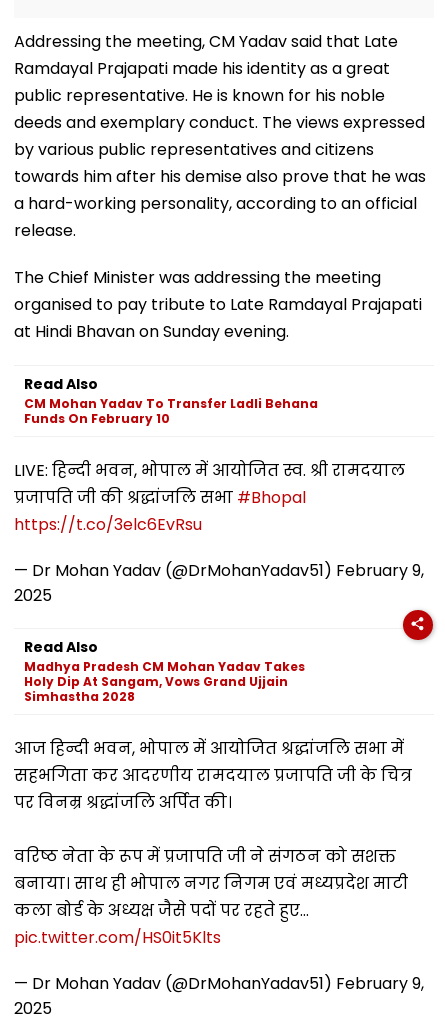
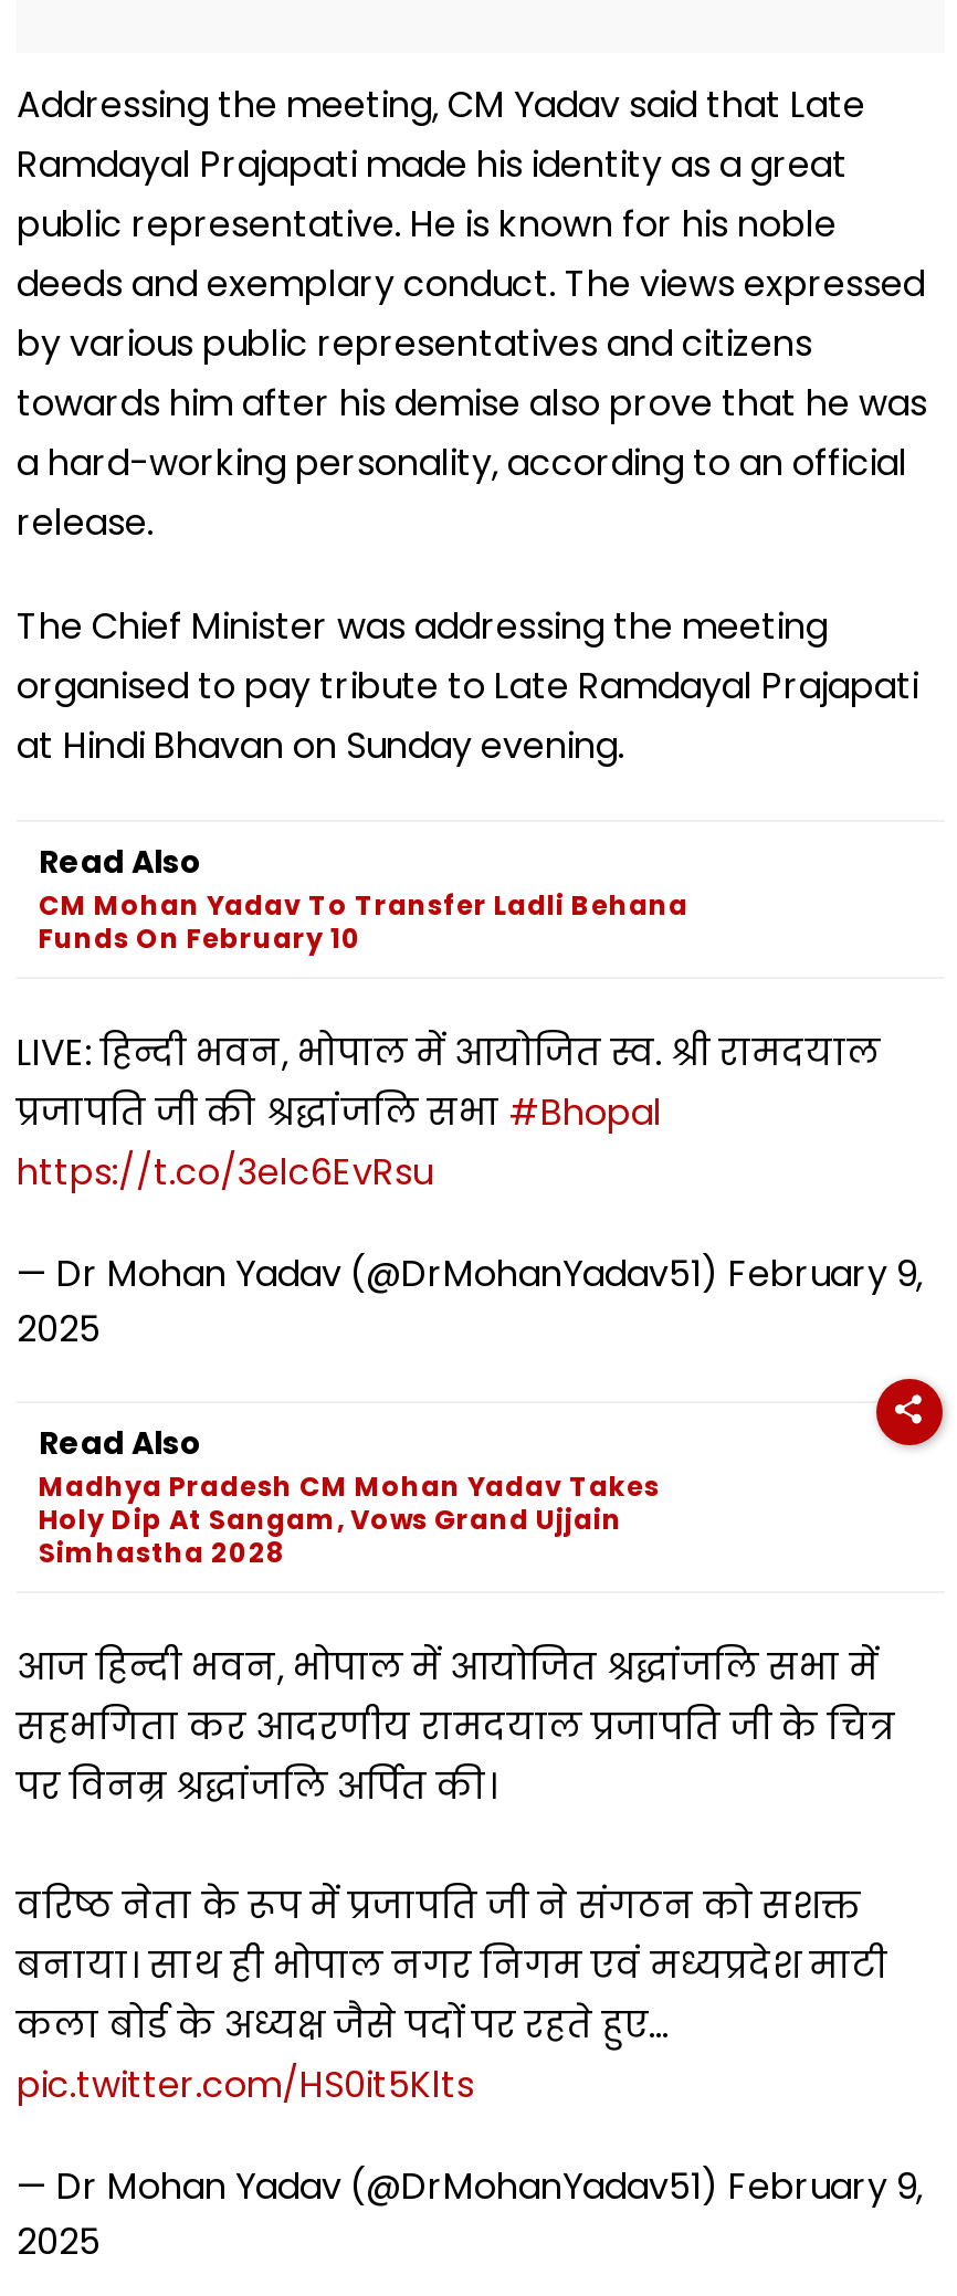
[402,608,435,649] [image] -> [874,1359,945,1450] [image]

